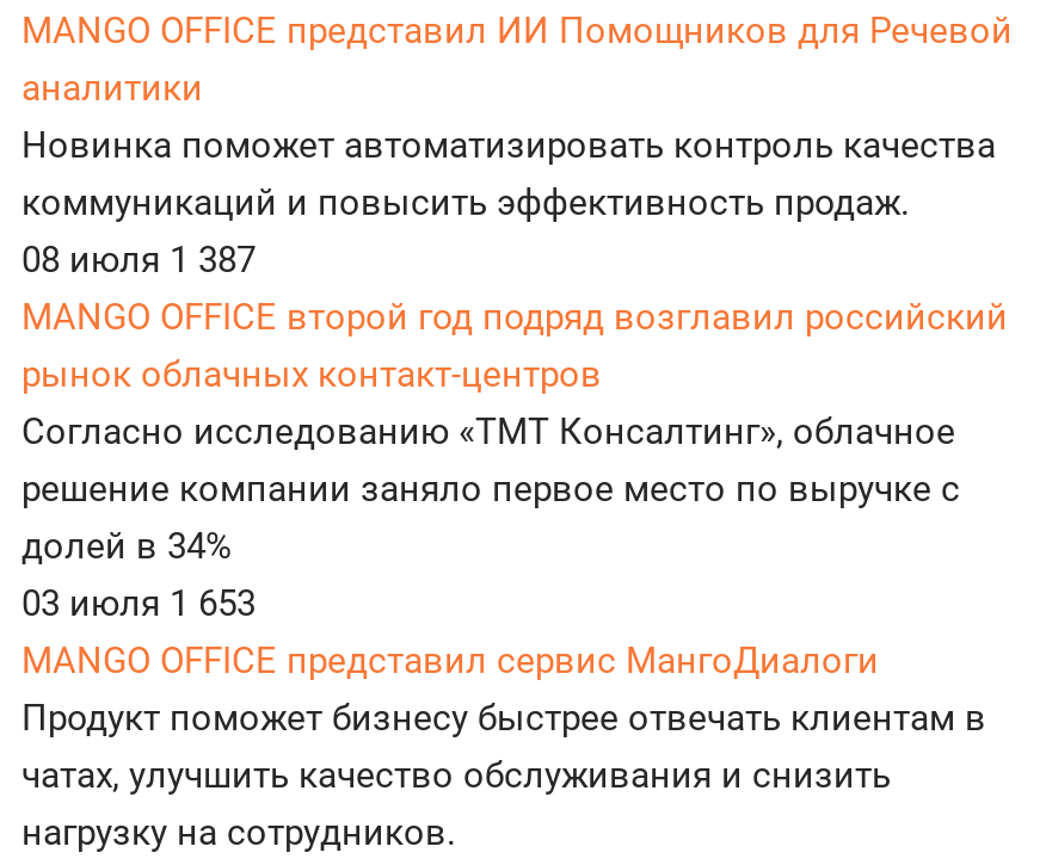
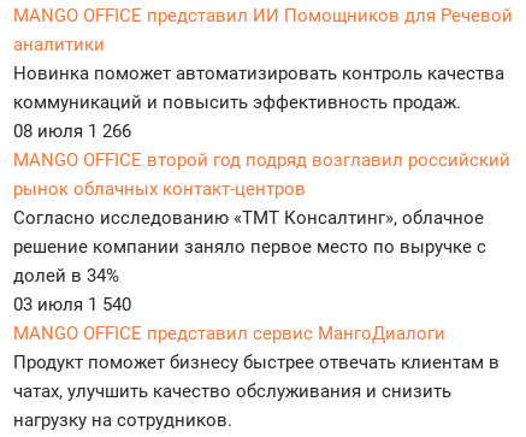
[21,240,256,283] 08 июля 1 387 -> [13,121,131,143] 08 июля 1 266
[21,583,256,626] 03 июля 1 653 -> [13,294,131,316] 03 июля 1 540

